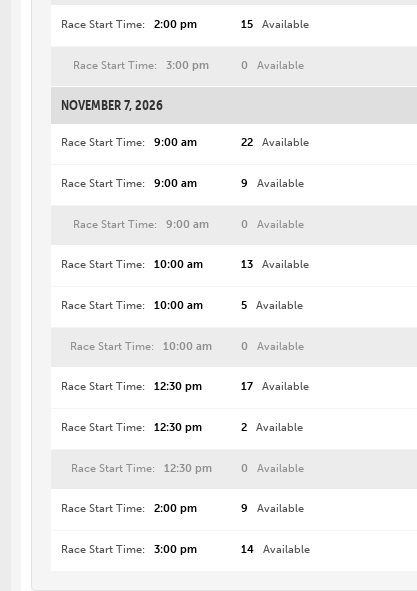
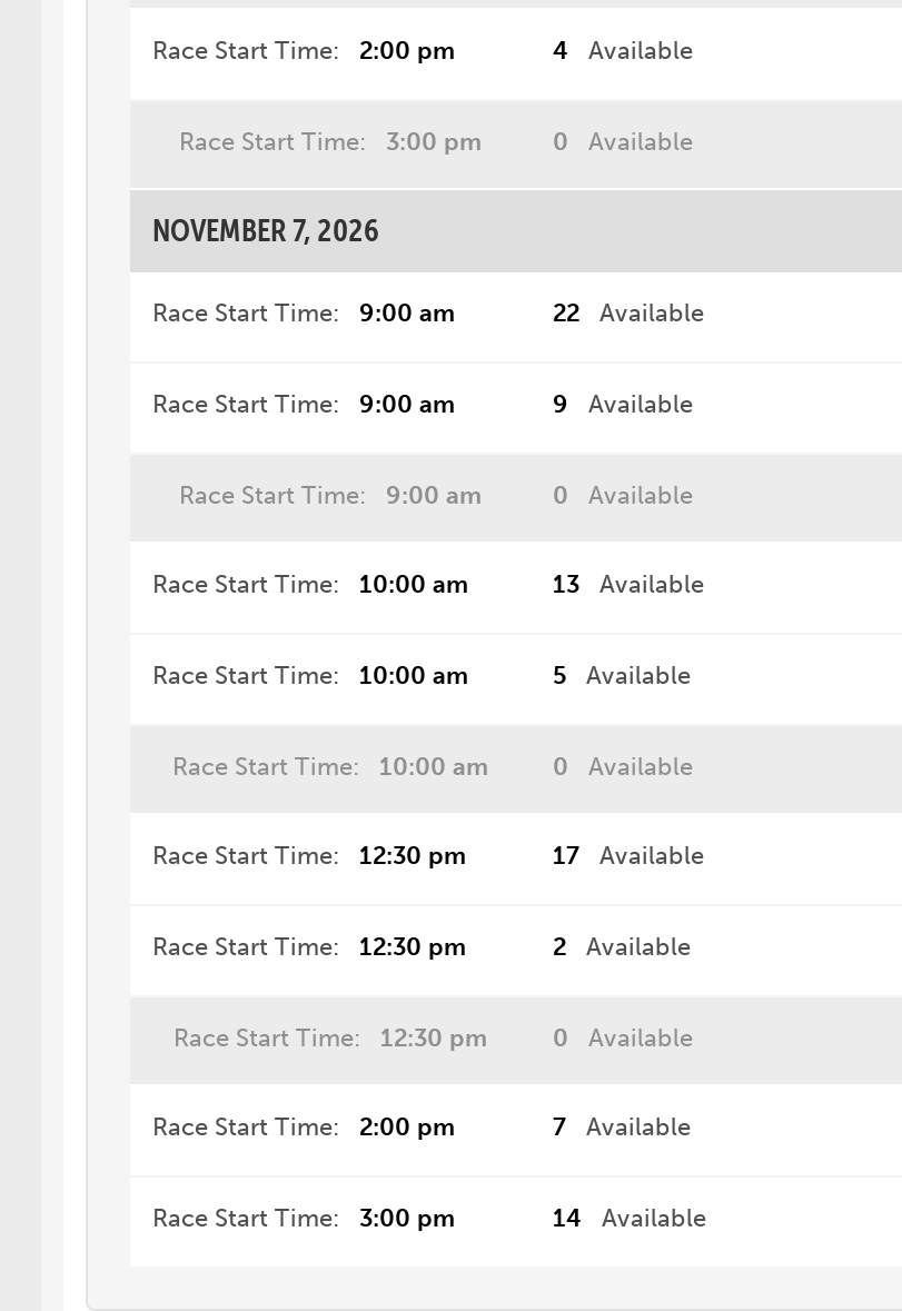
[241,18,309,31] 15 Available -> [553,37,693,66] 4 Available
[241,502,304,515] 9 Available -> [553,1113,691,1142] 7 Available

